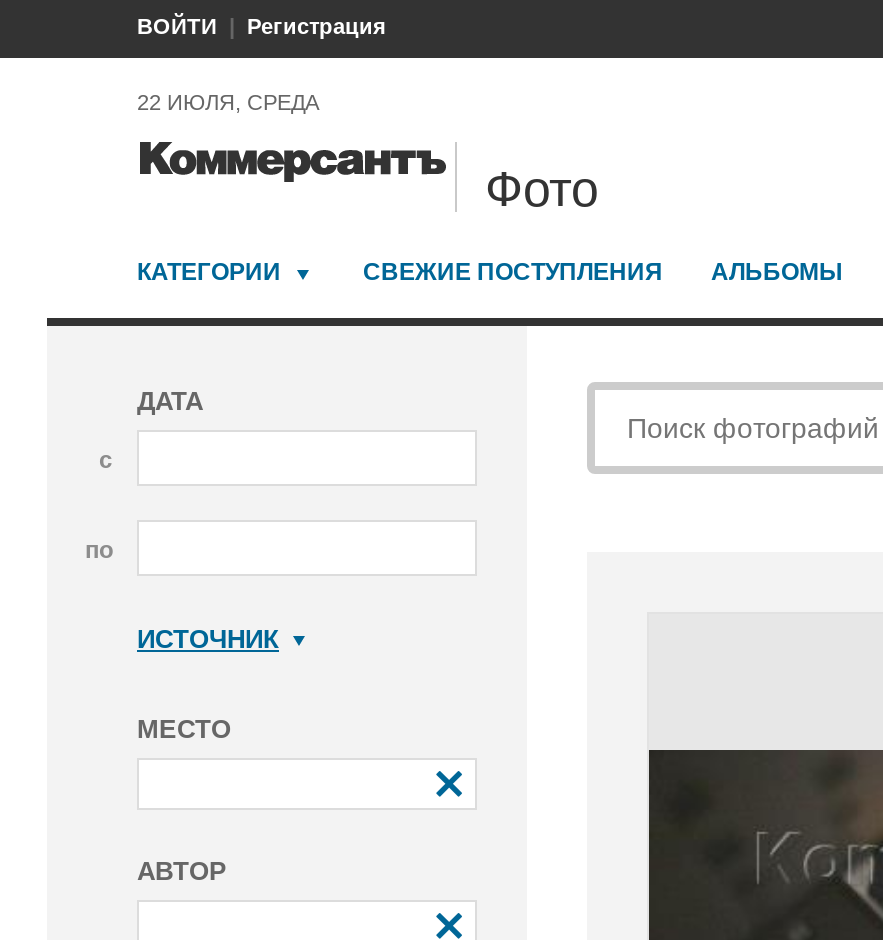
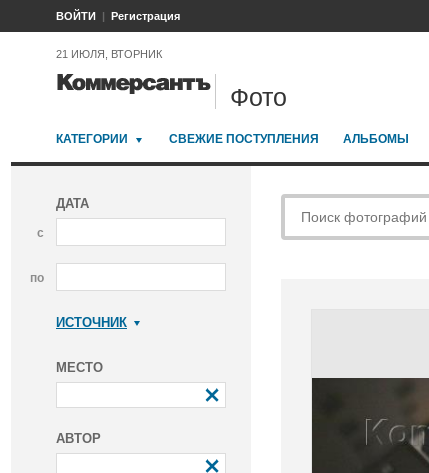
[137,90,319,114] 22 ИЮЛЯ, СРЕДА -> [56,48,162,60] 21 ИЮЛЯ, ВТОРНИК

